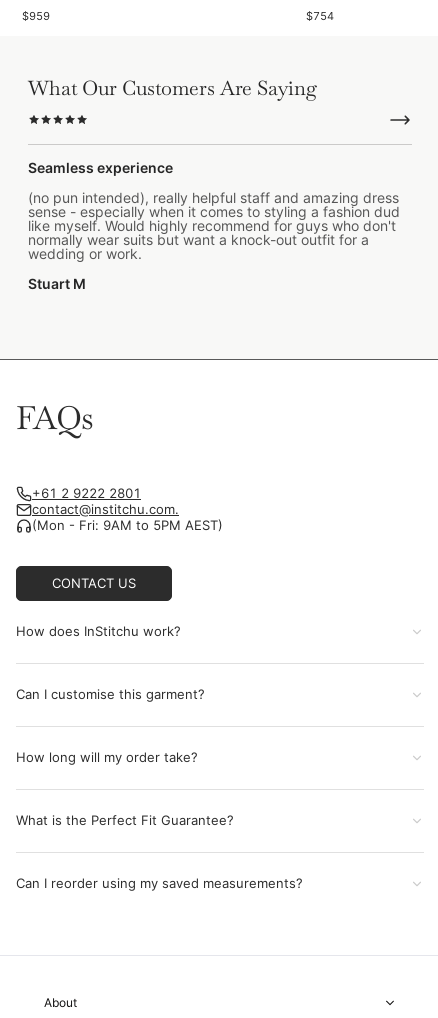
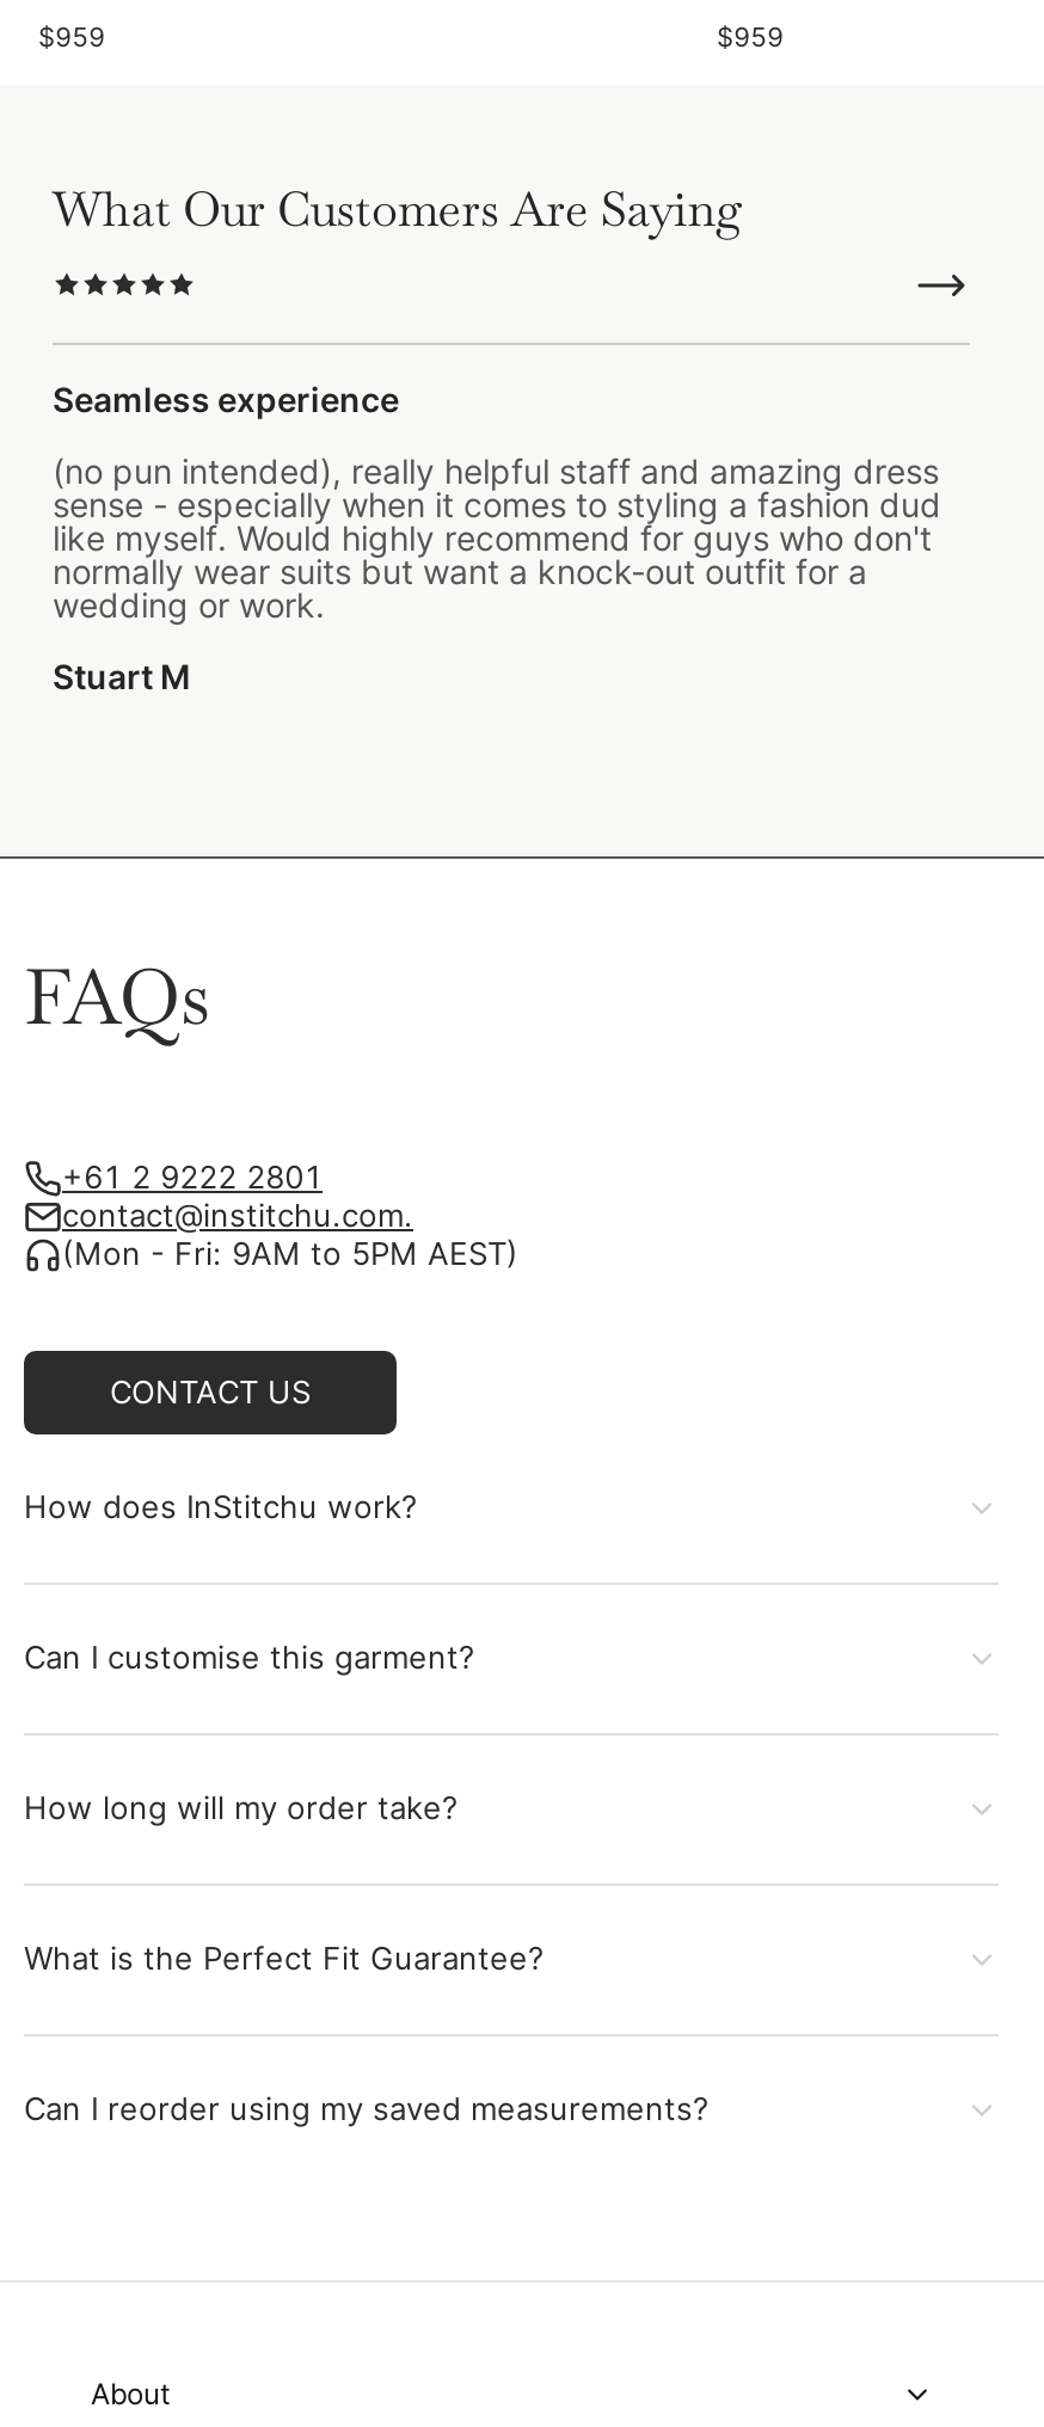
[306,9,334,23] $754 -> [717,20,784,53] $959

